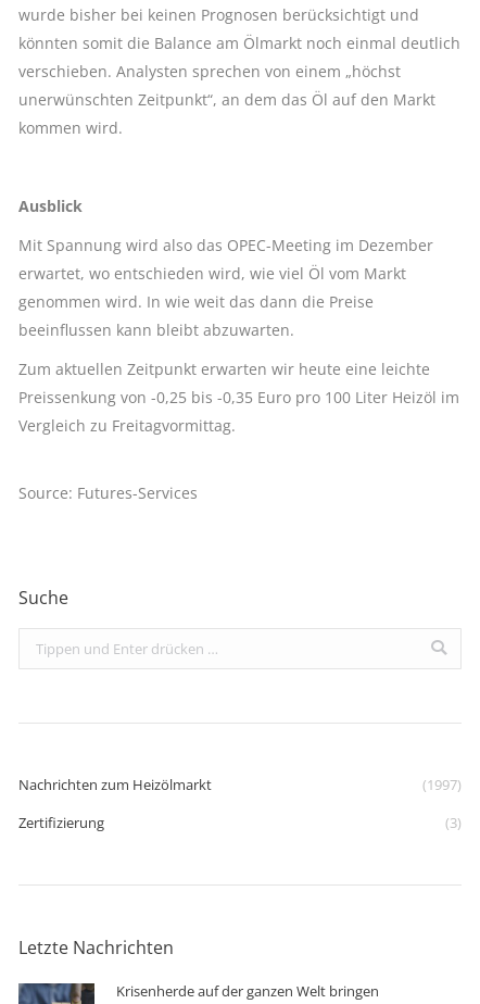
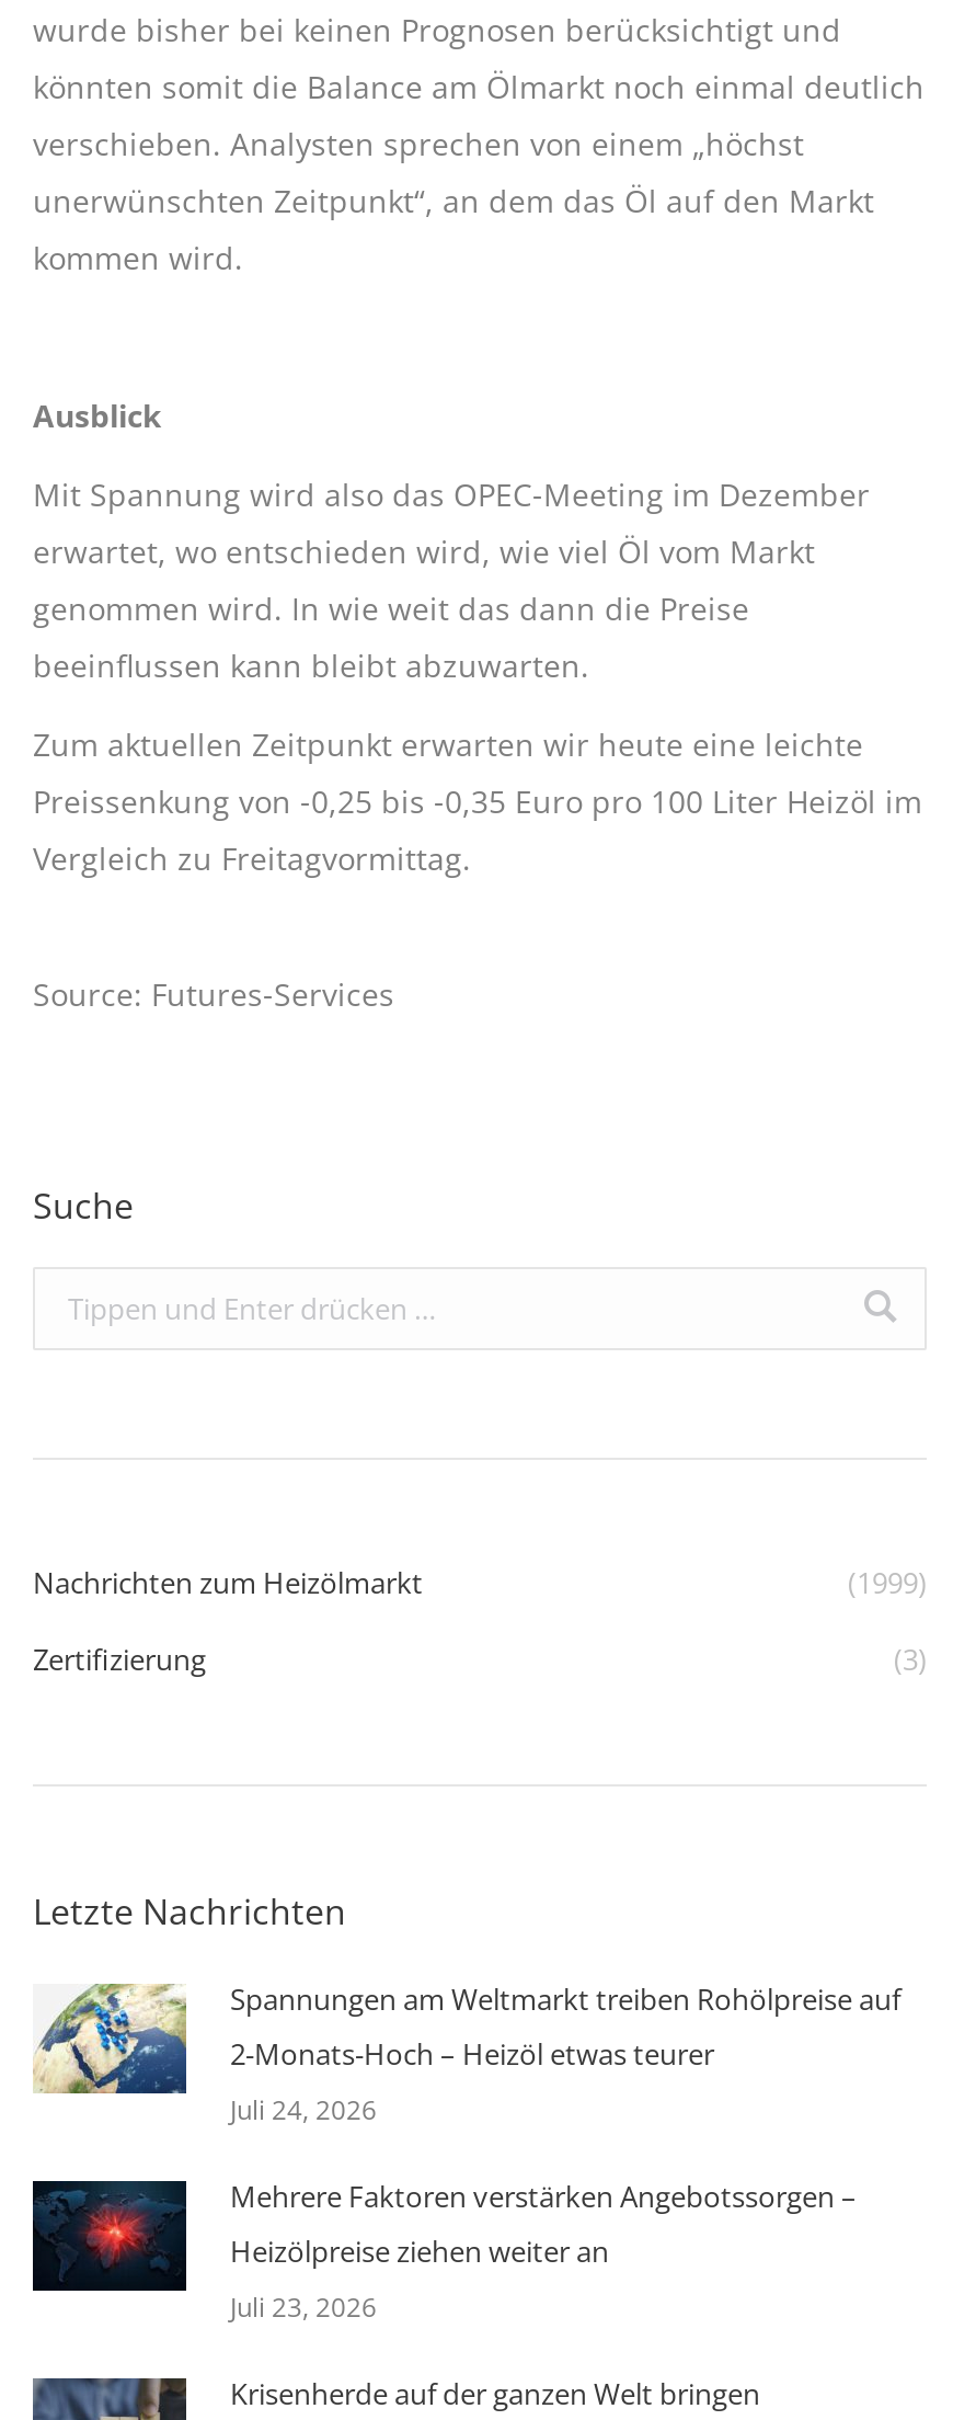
[422,775,462,794] (1997) -> [848,1562,927,1602] (1999)
none -> [31,2179,186,2293] [image]
none -> [33,1979,900,2325] [image] | Spannungen am Weltmarkt treiben Rohölpreise auf | 2-Monats-Hoch – Heizöl etwas teurer | Juli 24, 2026 | Mehrere Faktoren verstärken Angebotssorgen – | Heizölpreise ziehen weiter an | Juli 23, 2026

